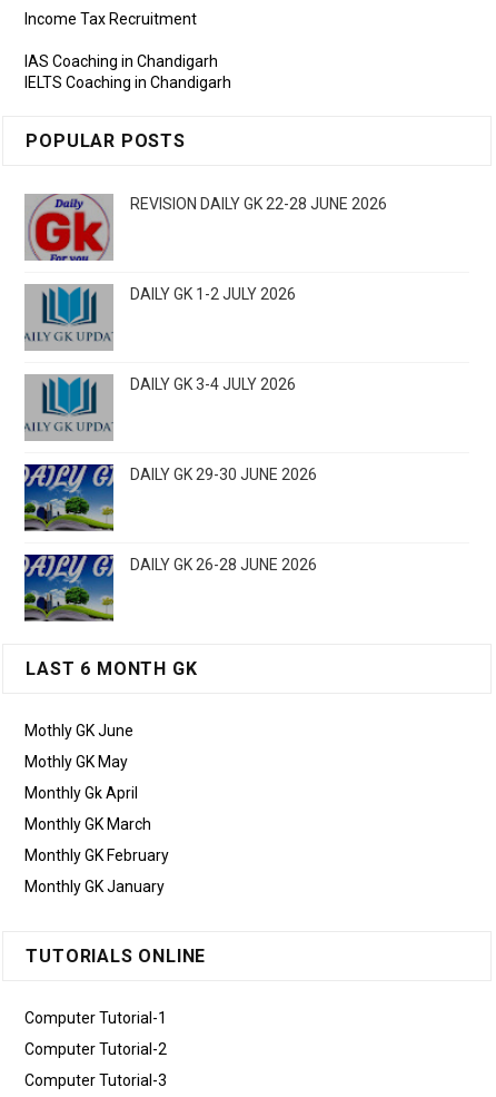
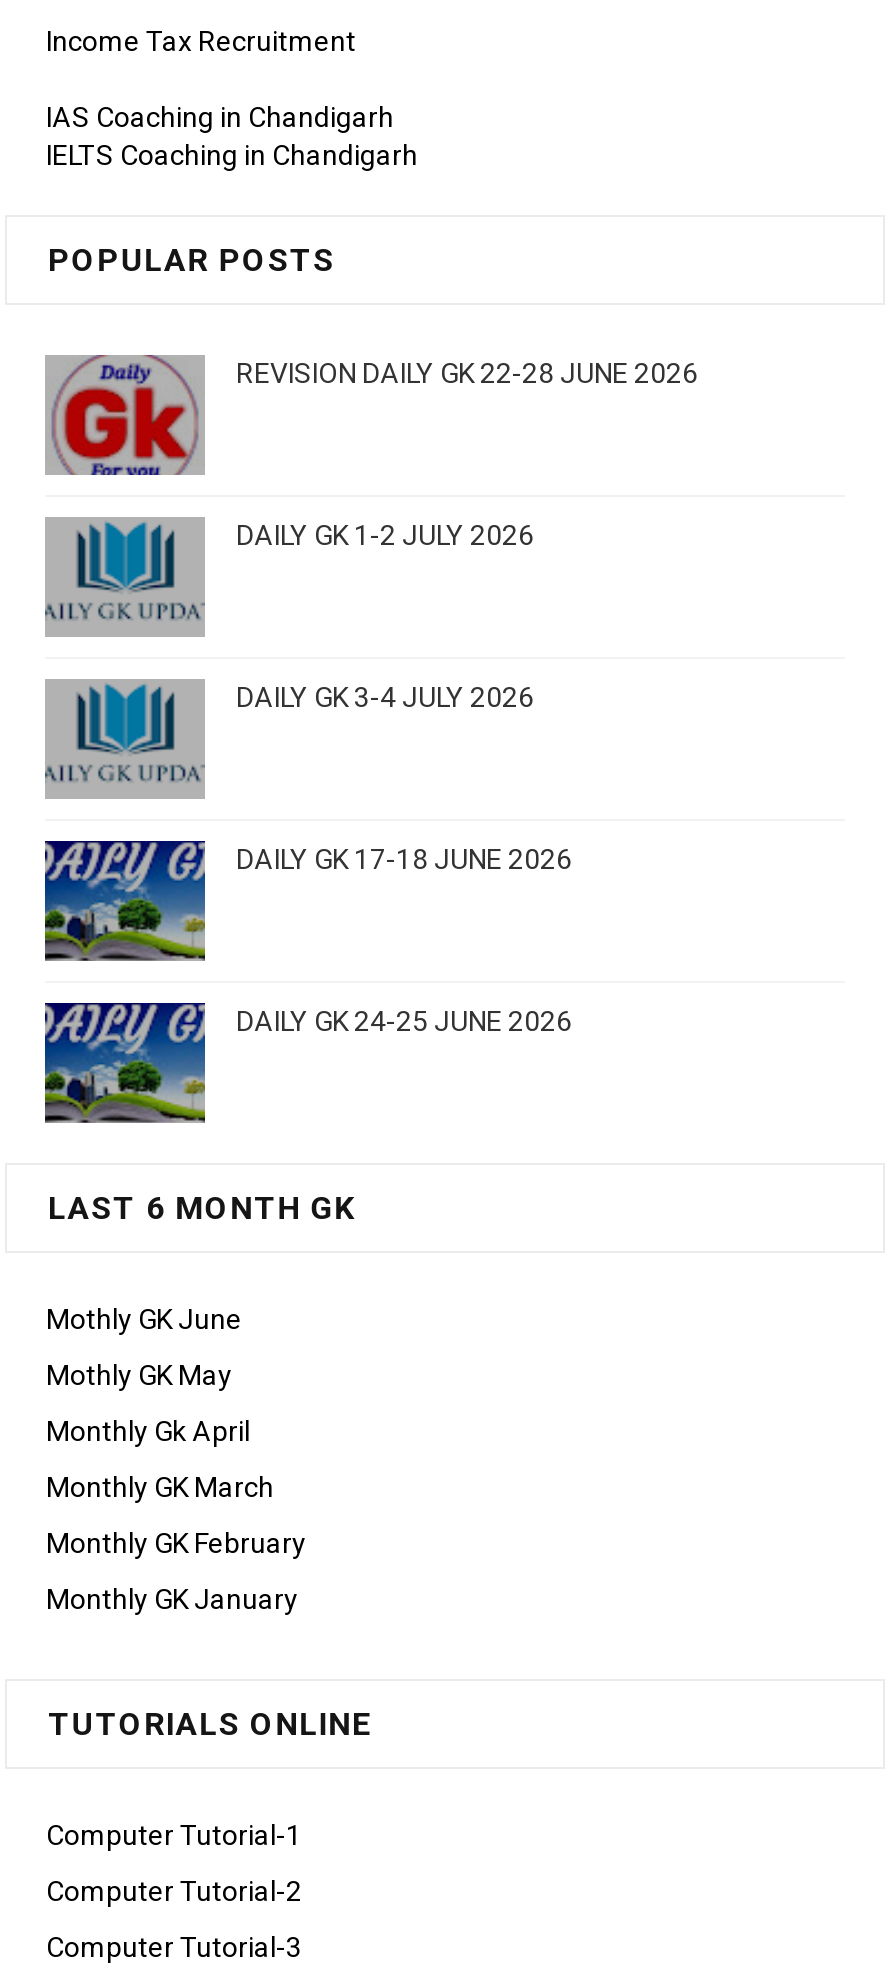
[131,466,318,483] DAILY GK 29-30 JUNE 2026 -> [236,843,572,875] DAILY GK 17-18 JUNE 2026
[131,556,318,574] DAILY GK 26-28 JUNE 2026 -> [236,1005,572,1037] DAILY GK 24-25 JUNE 2026

